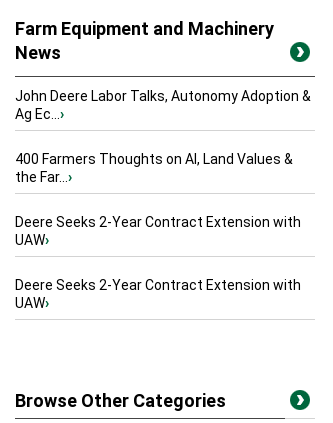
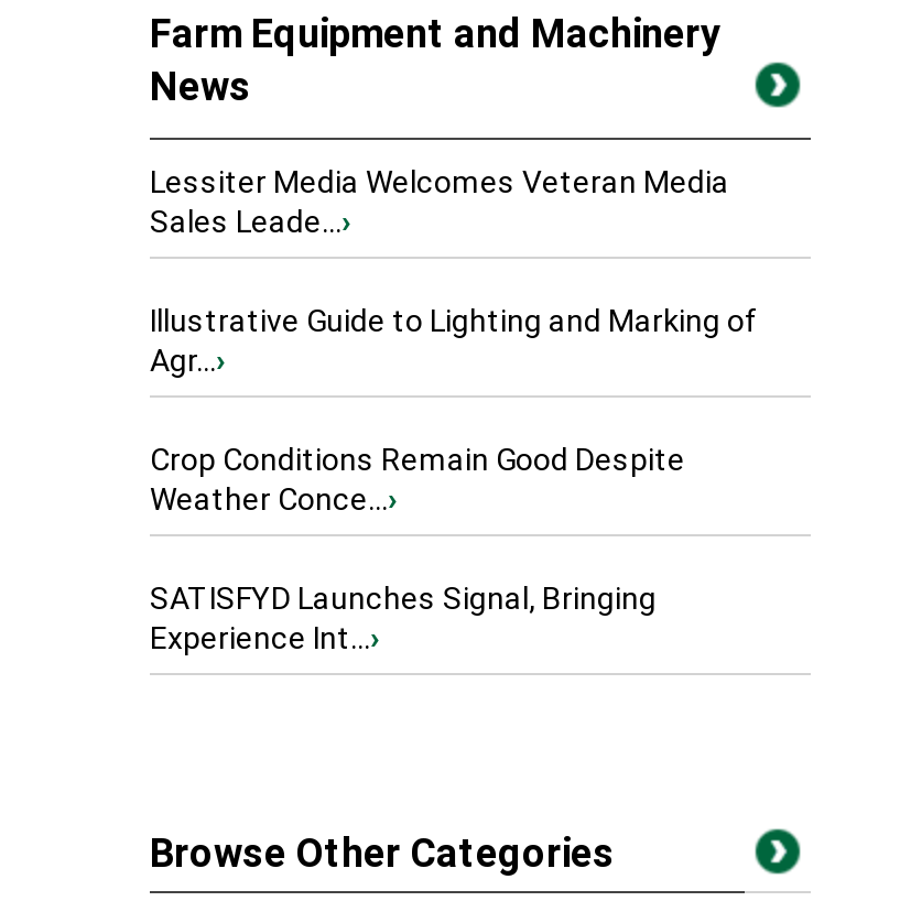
[15,88,311,122] John Deere Labor Talks, Autonomy Adoption & | Ag Ec...› -> [150,165,729,240] Lessiter Media Welcomes Veteran Media | Sales Leade...›
[15,151,293,185] 400 Farmers Thoughts on AI, Land Values & | the Far...› -> [150,304,758,379] Illustrative Guide to Lighting and Marking of | Agr...›
[15,214,301,248] Deere Seeks 2-Year Contract Extension with | UAW› -> [150,443,685,517] Crop Conditions Remain Good Despite | Weather Conce...›
[15,277,301,311] Deere Seeks 2-Year Contract Extension with | UAW› -> [150,581,657,656] SATISFYD Launches Signal, Bringing | Experience Int...›

